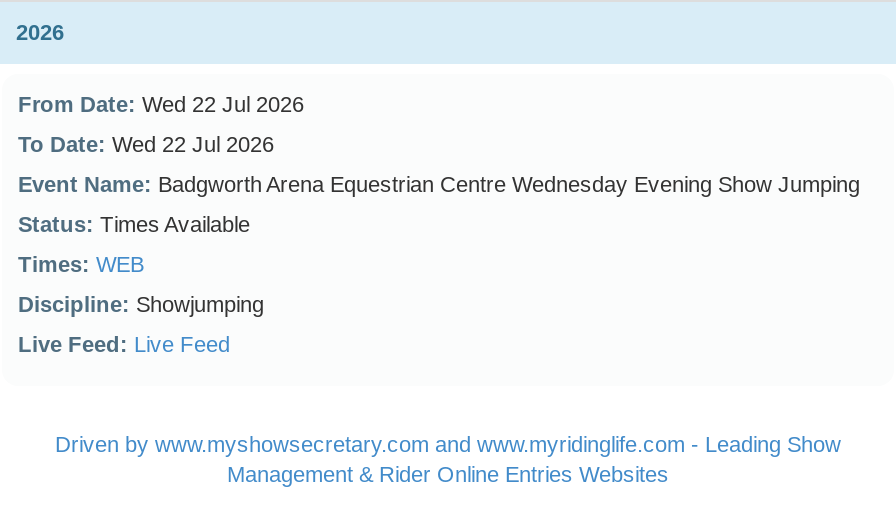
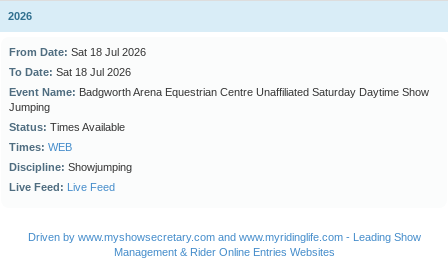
[18,92,304,116] From Date: Wed 22 Jul 2026 -> [9,46,146,58] From Date: Sat 18 Jul 2026
[18,132,274,156] To Date: Wed 22 Jul 2026 -> [9,66,131,78] To Date: Sat 18 Jul 2026
[18,172,860,196] Event Name: Badgworth Arena Equestrian Centre Wednesday Evening Show Jumping -> [9,86,429,113] Event Name: Badgworth Arena Equestrian Centre Unaffiliated Saturday Daytime Show | Jumping

